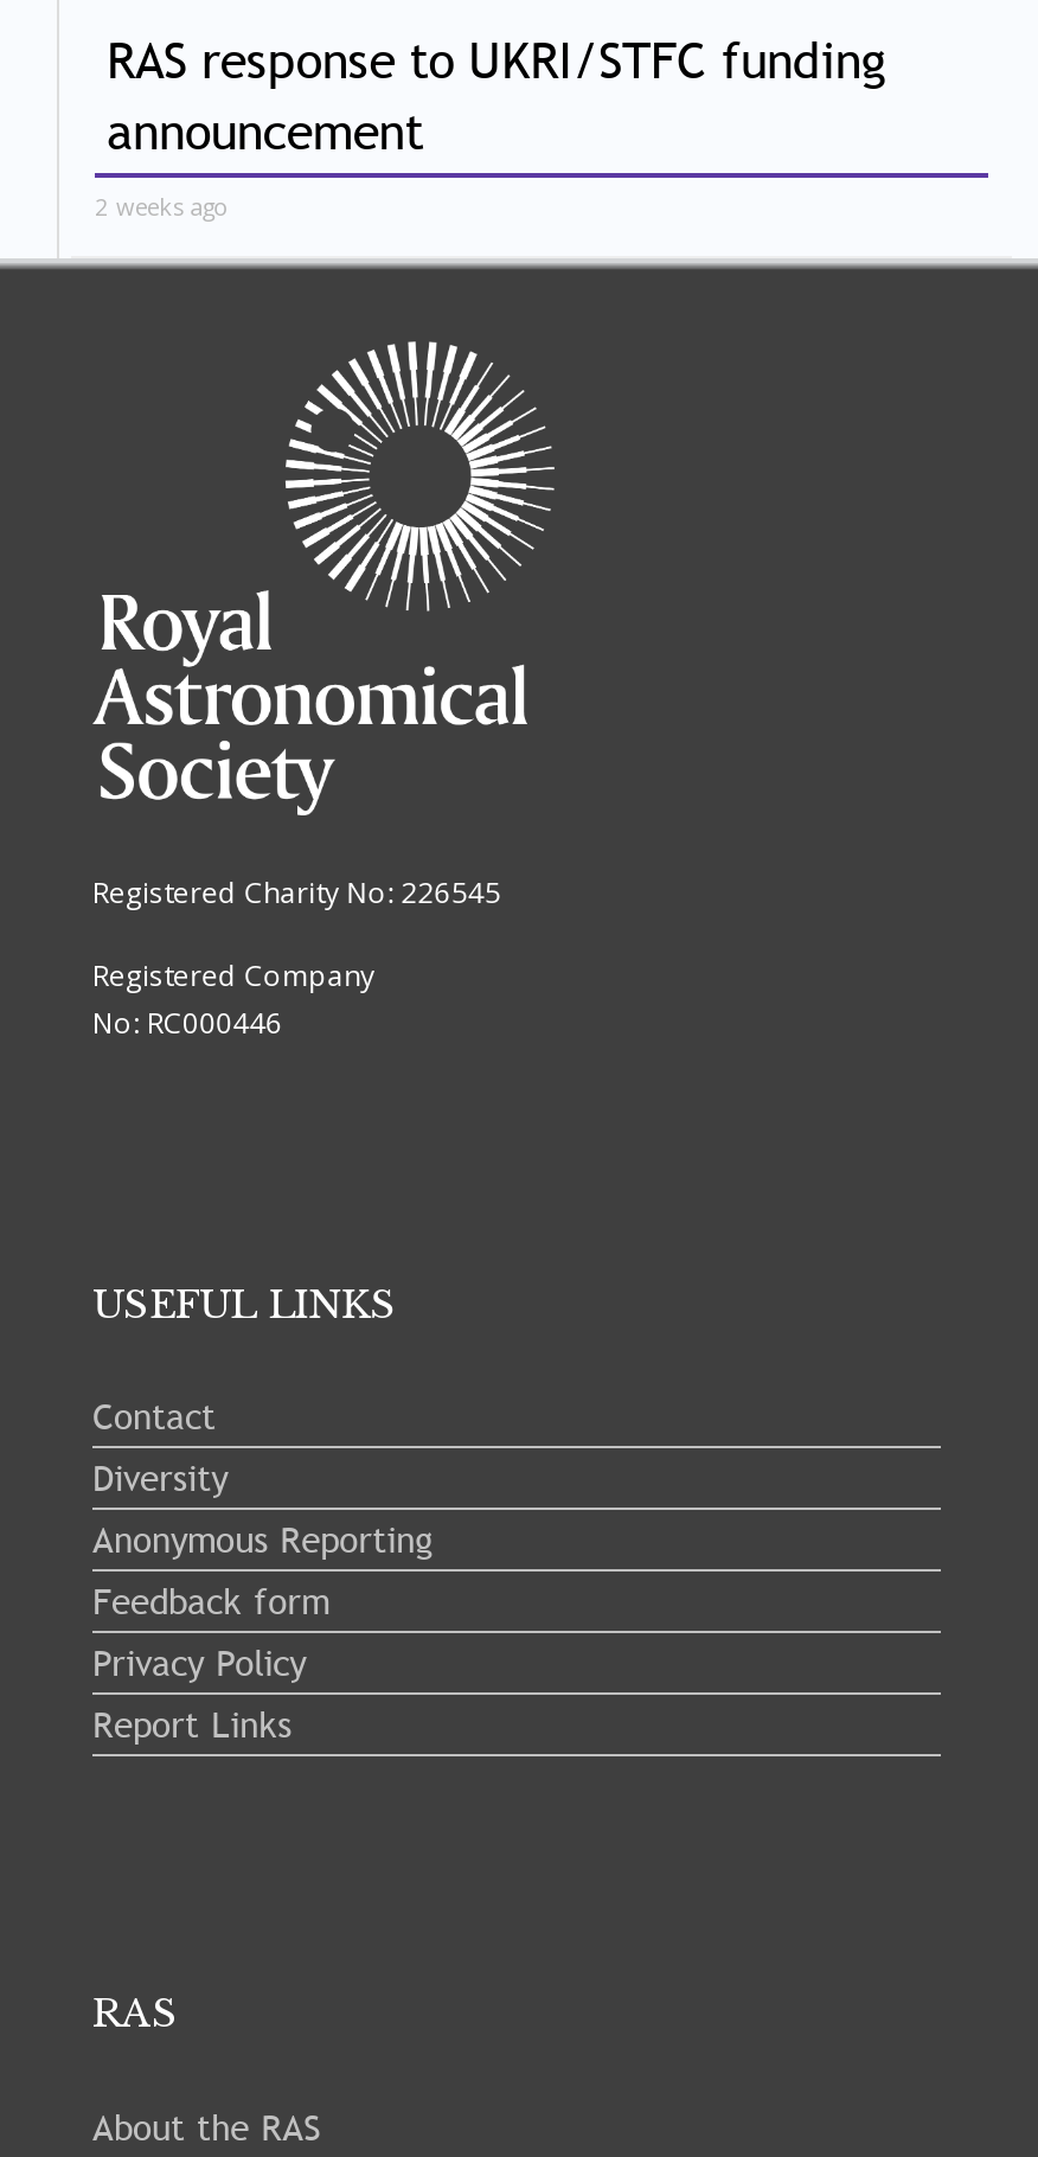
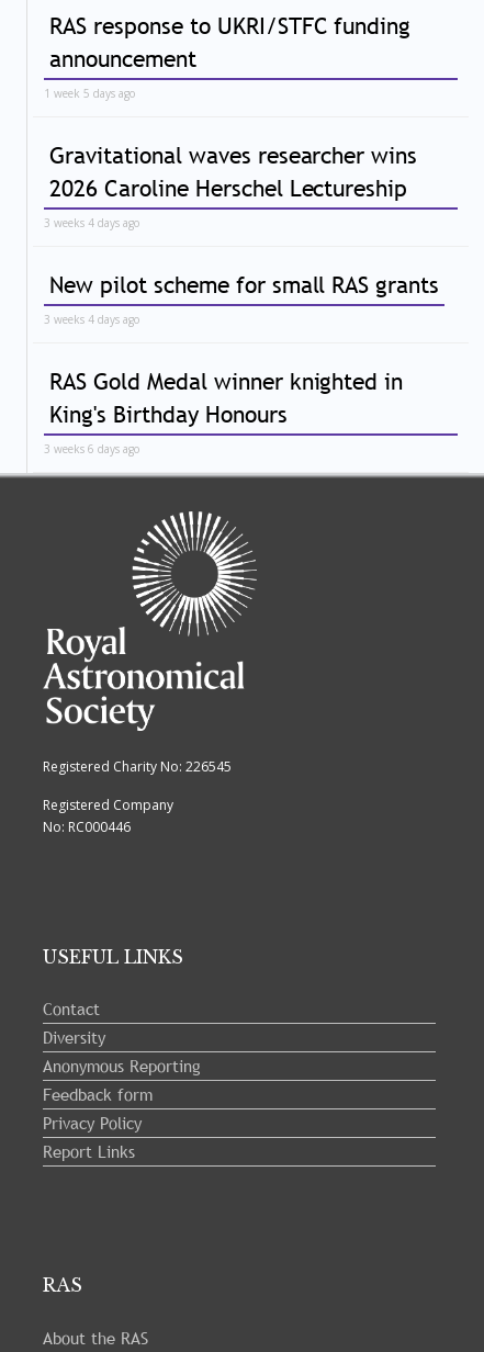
[95,189,225,222] 2 weeks ago -> [44,85,439,456] 1 week 5 days ago | Gravitational waves researcher wins | 2026 Caroline Herschel Lectureship | 3 weeks 4 days ago | New pilot scheme for small RAS grants | 3 weeks 4 days ago | RAS Gold Medal winner knighted in | King's Birthday Honours | 3 weeks 6 days ago

